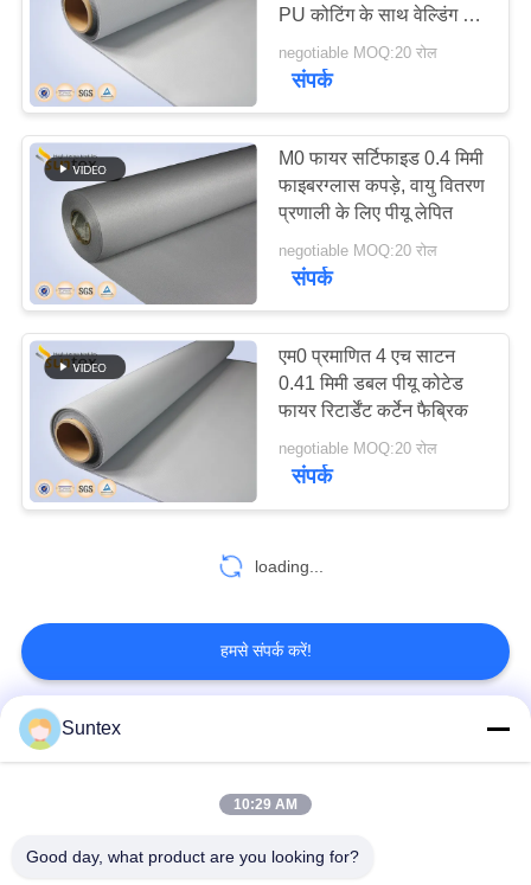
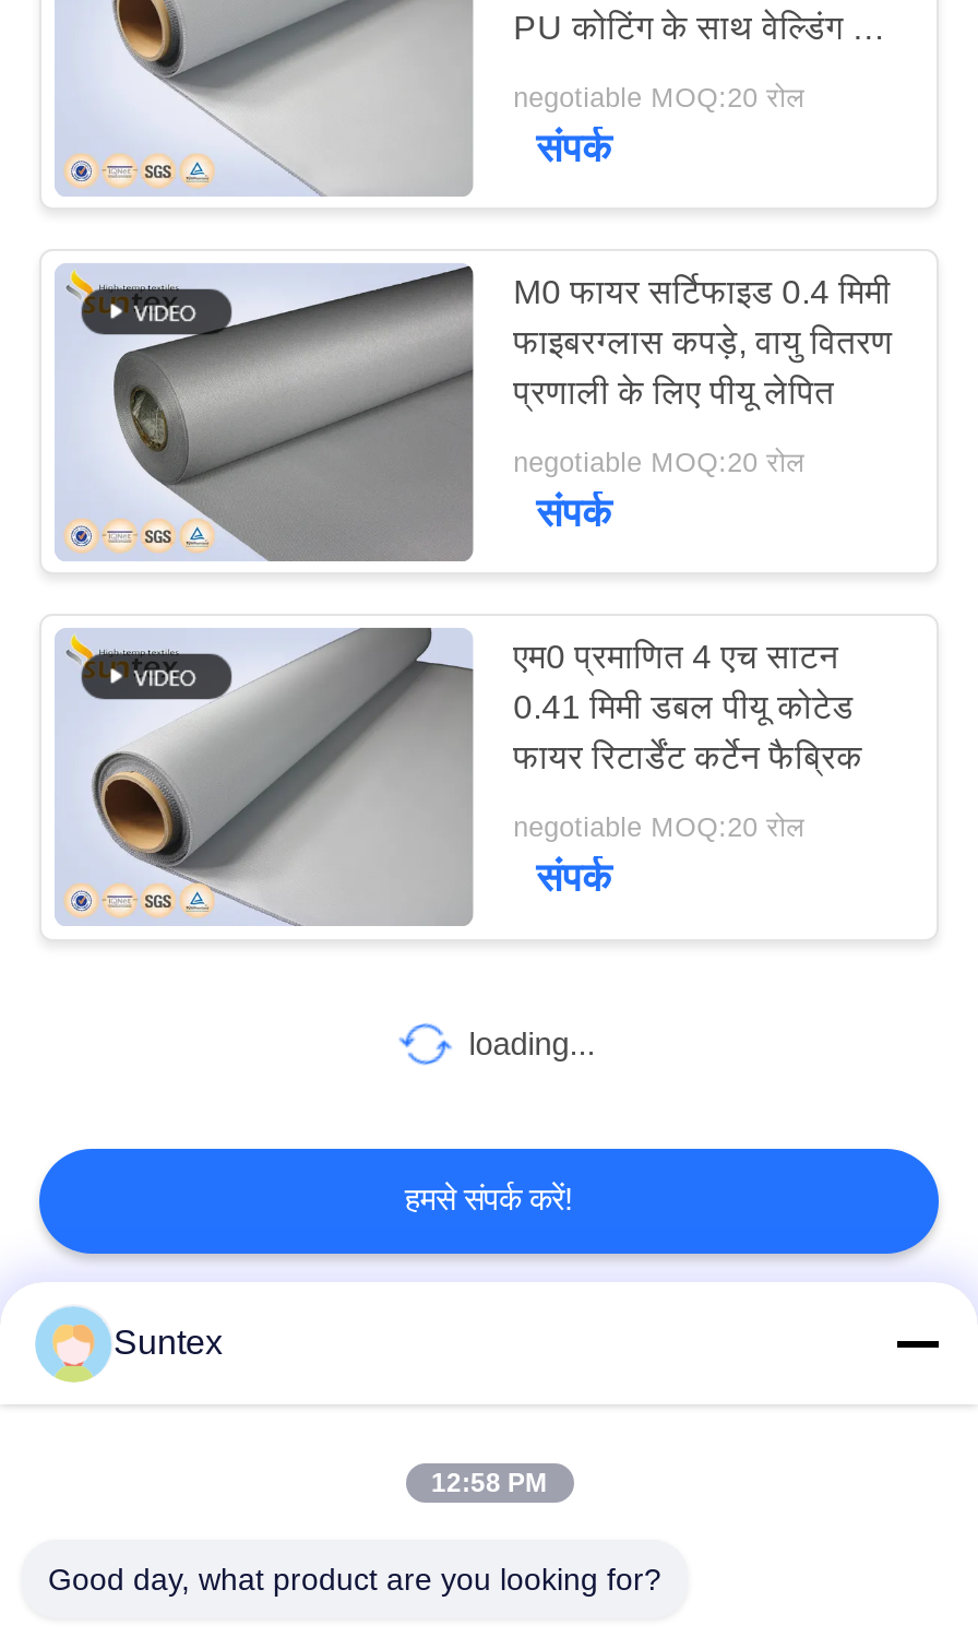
[233,796,298,813] 10:29 AM -> [431,1468,547,1498] 12:58 PM

